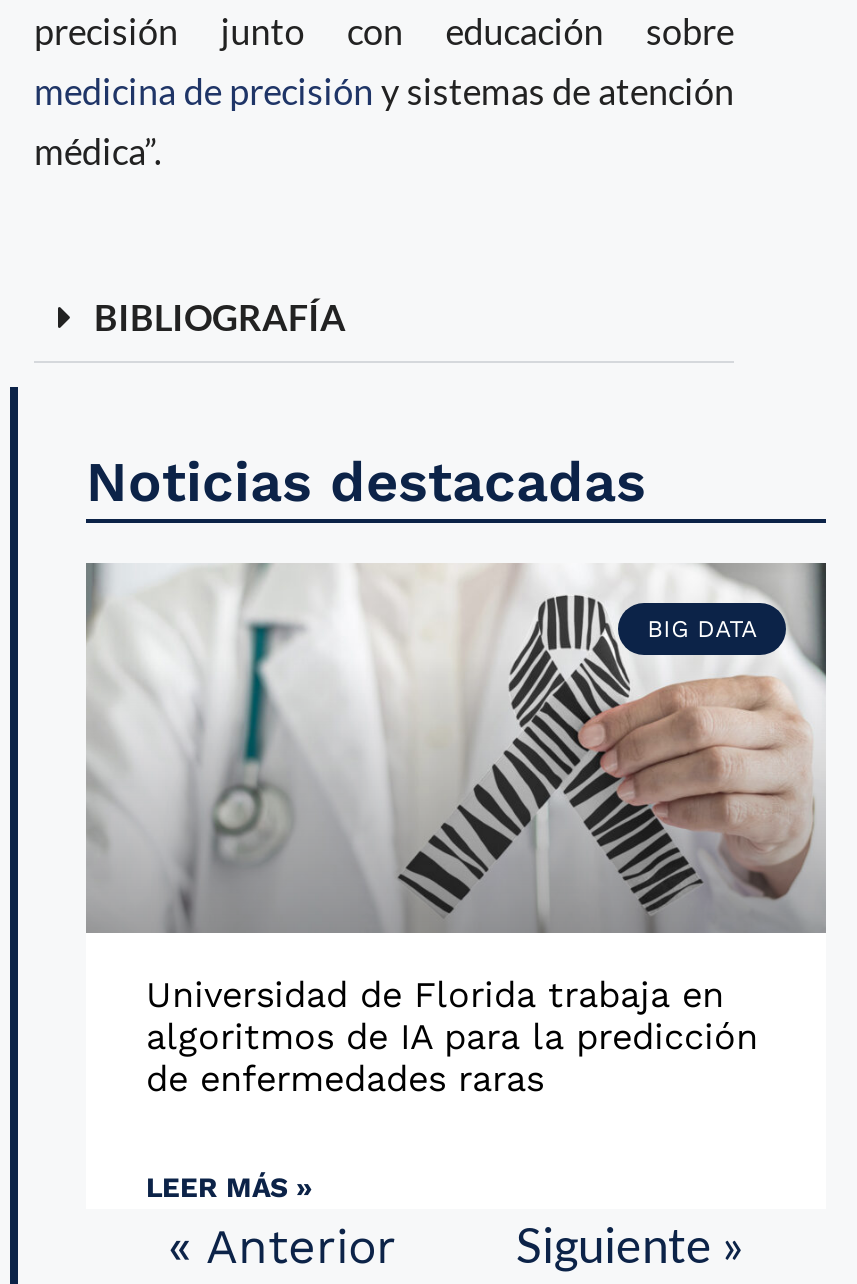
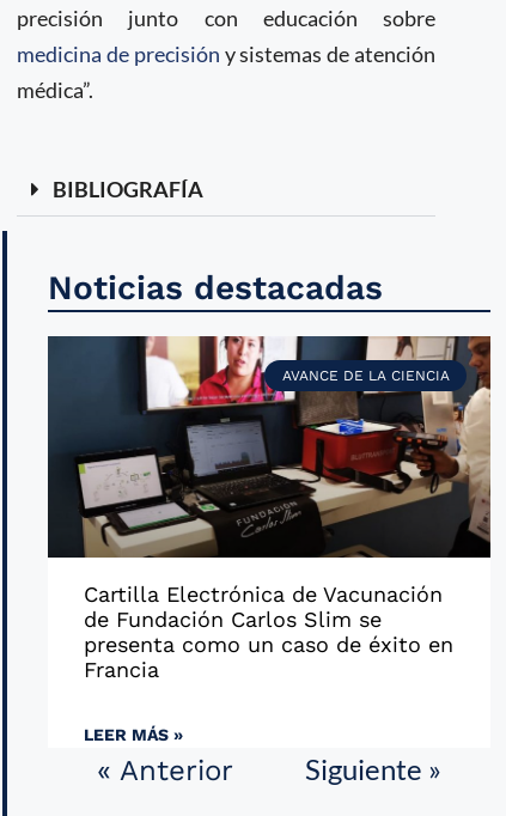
[86,562,826,930] [image] | BIG DATA -> [47,335,490,558] [image] | AVANCE DE LA CIENCIA
[146,972,758,1098] Universidad de Florida trabaja en | algoritmos de IA para la predicción | de enfermedades raras -> [84,581,453,682] Cartilla Electrónica de Vacunación | de Fundación Carlos Slim se | presenta como un caso de éxito en | Francia

